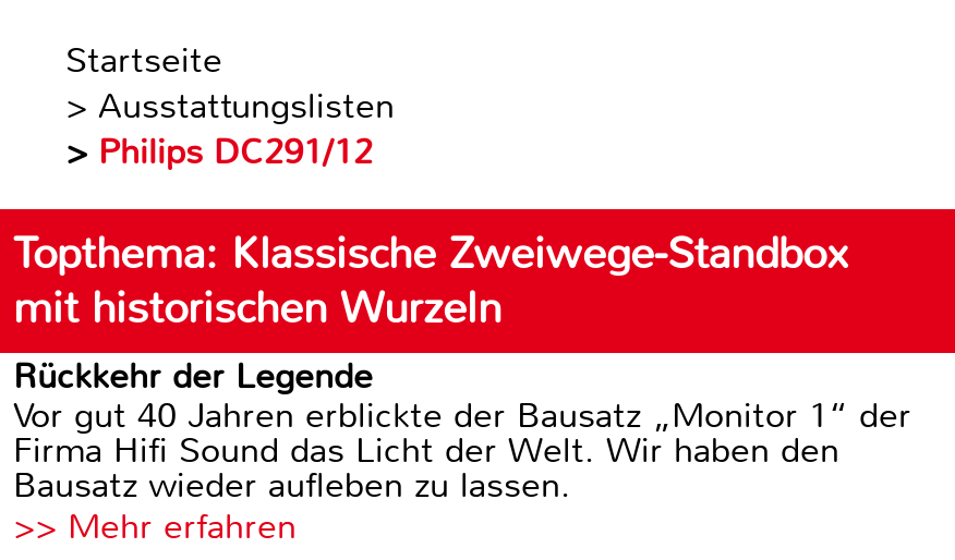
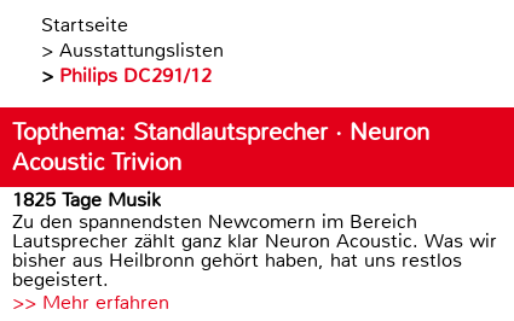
[13,227,911,508] Topthema: Klassische Zweiwege-Standbox | mit historischen Wurzeln | Rückkehr der Legende | Vor gut 40 Jahren erblickte der Bausatz „Monitor 1“ der | Firma Hifi Sound das Licht der Welt. Wir haben den | Bausatz wieder aufleben zu lassen. -> [12,117,497,292] Topthema: Standlautsprecher · Neuron | Acoustic Trivion | 1825 Tage Musik | Zu den spannendsten Newcomern im Bereich | Lautsprecher zählt ganz klar Neuron Acoustic. Was wir | bisher aus Heilbronn gehört haben, hat uns restlos | begeistert.

